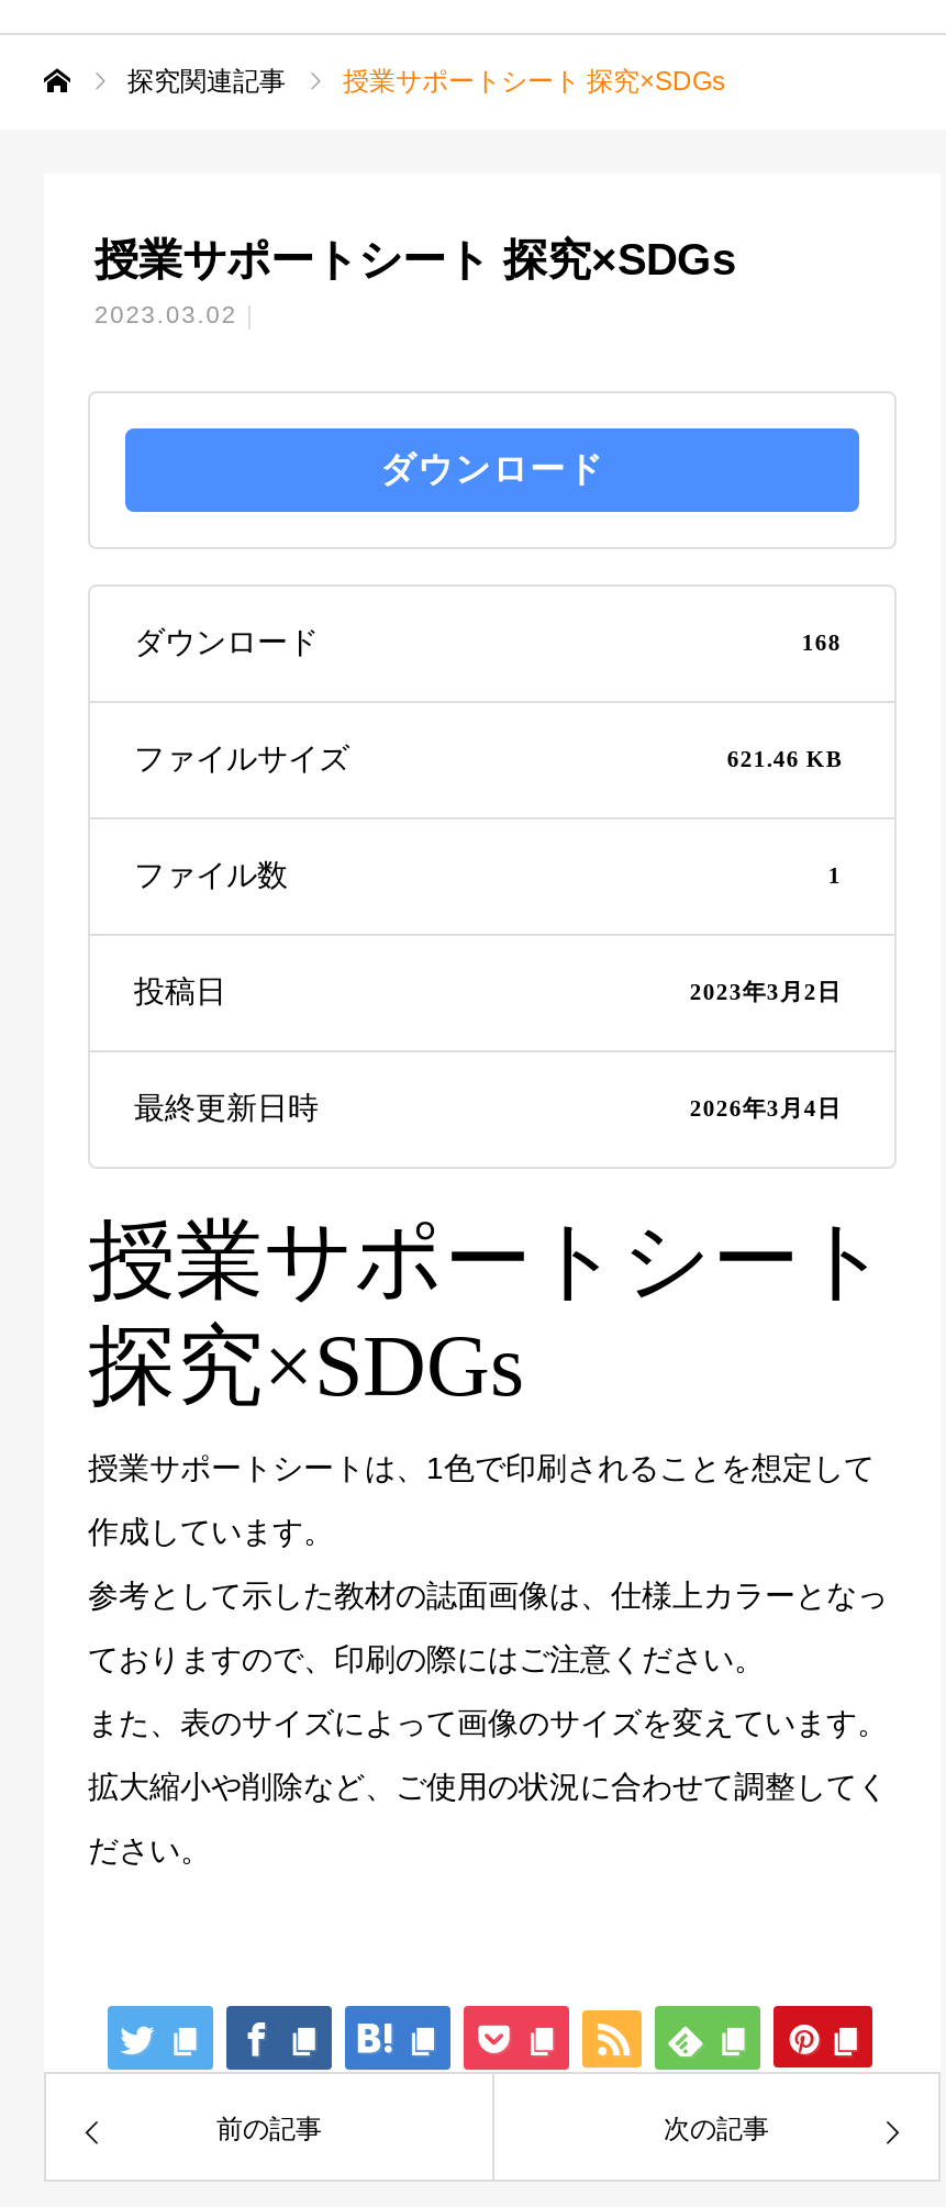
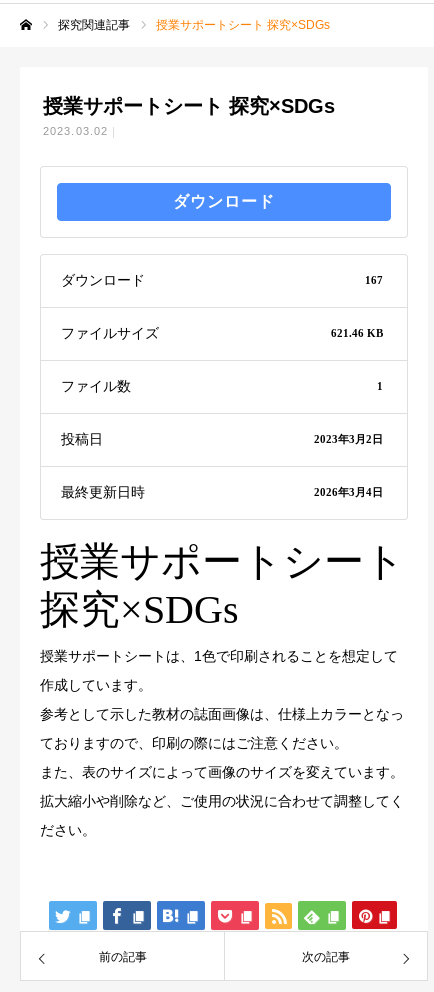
[802,631,841,655] 168 -> [365,275,383,286] 167

